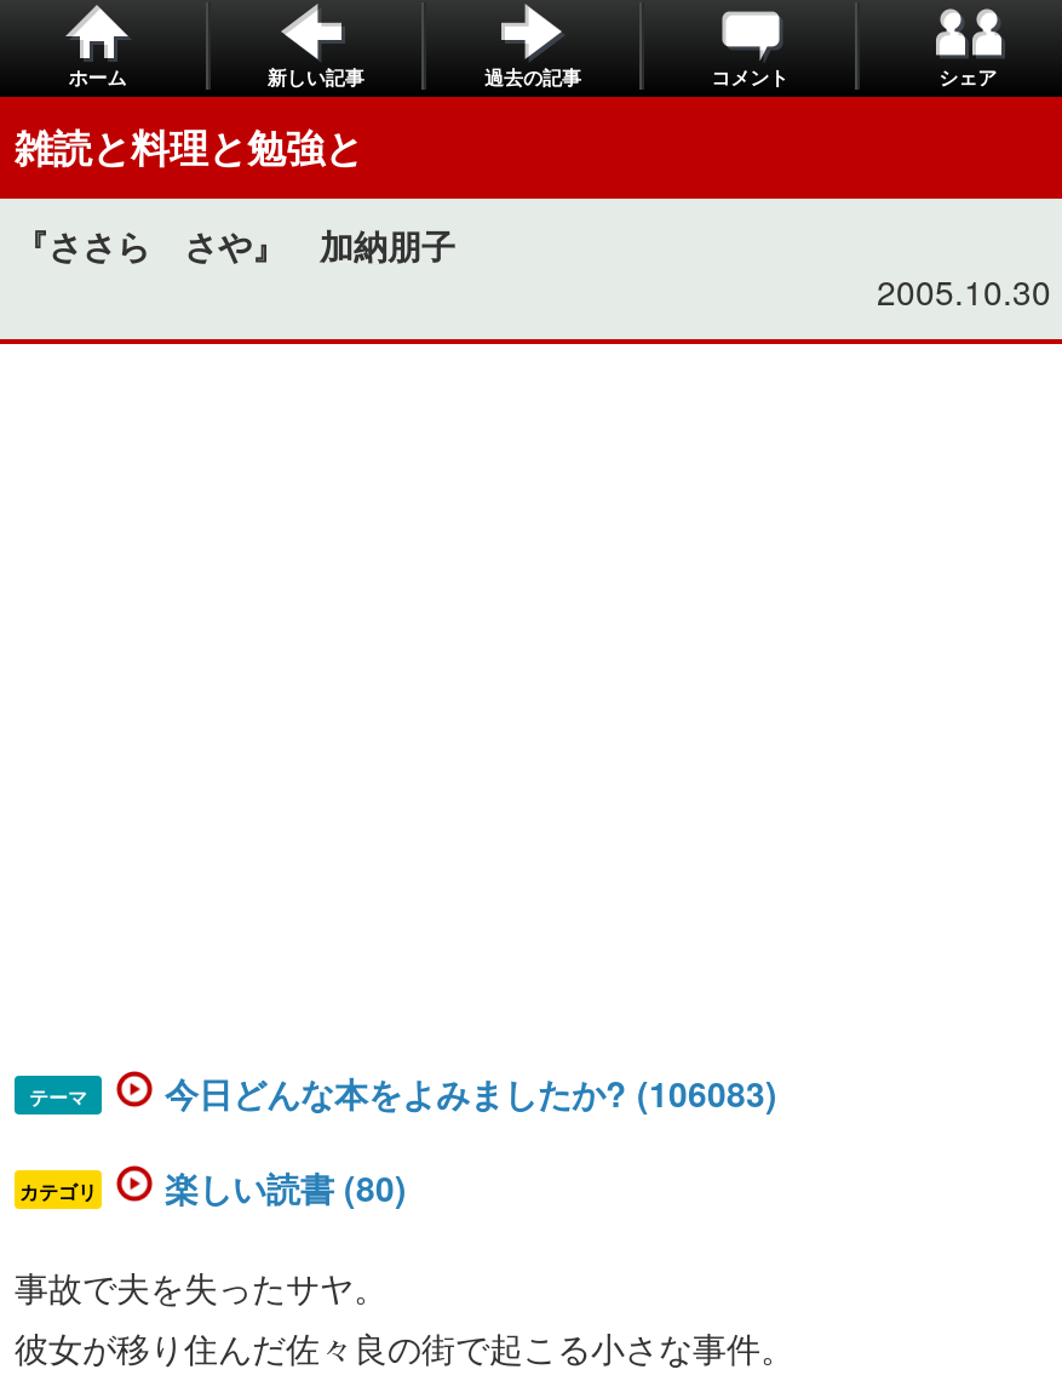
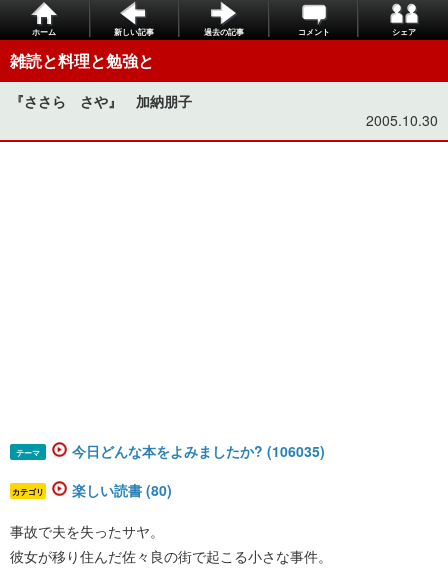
[165,1068,777,1116] 今日どんな本をよみましたか? (106083) -> [72,441,325,461] 今日どんな本をよみましたか? (106035)

